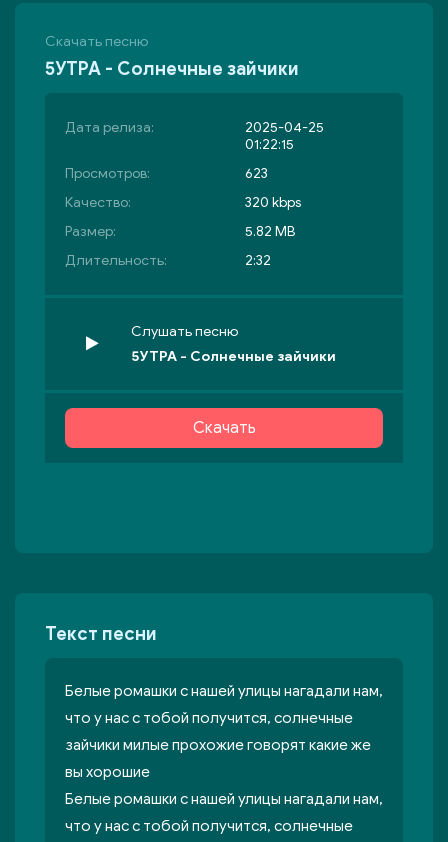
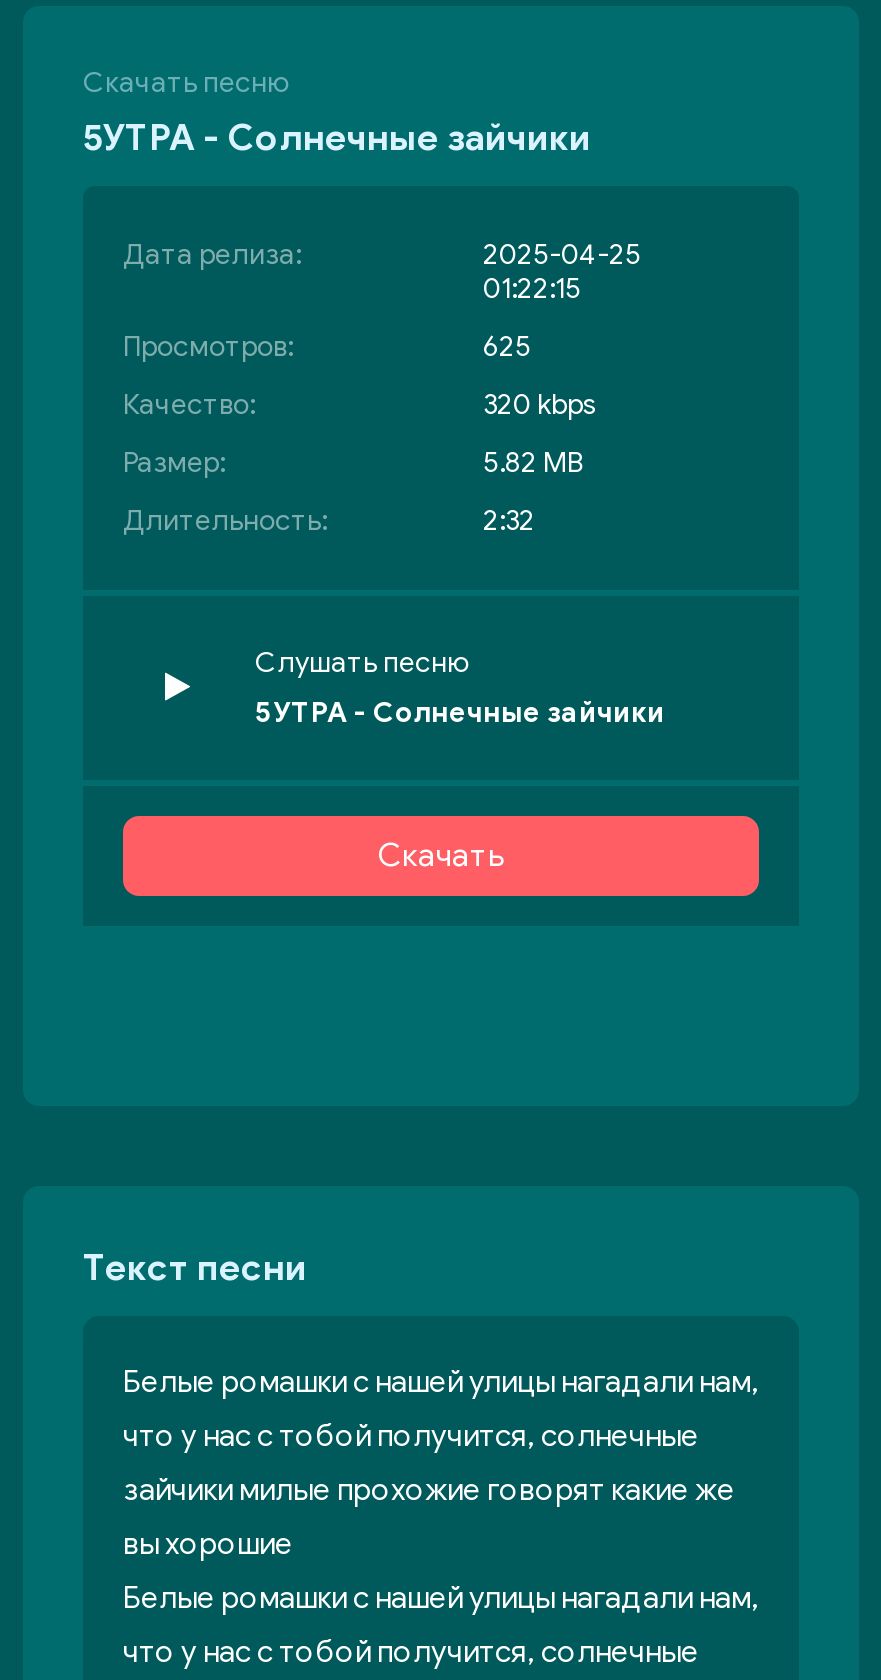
[245,165,268,182] 623 -> [483,330,531,364] 625

